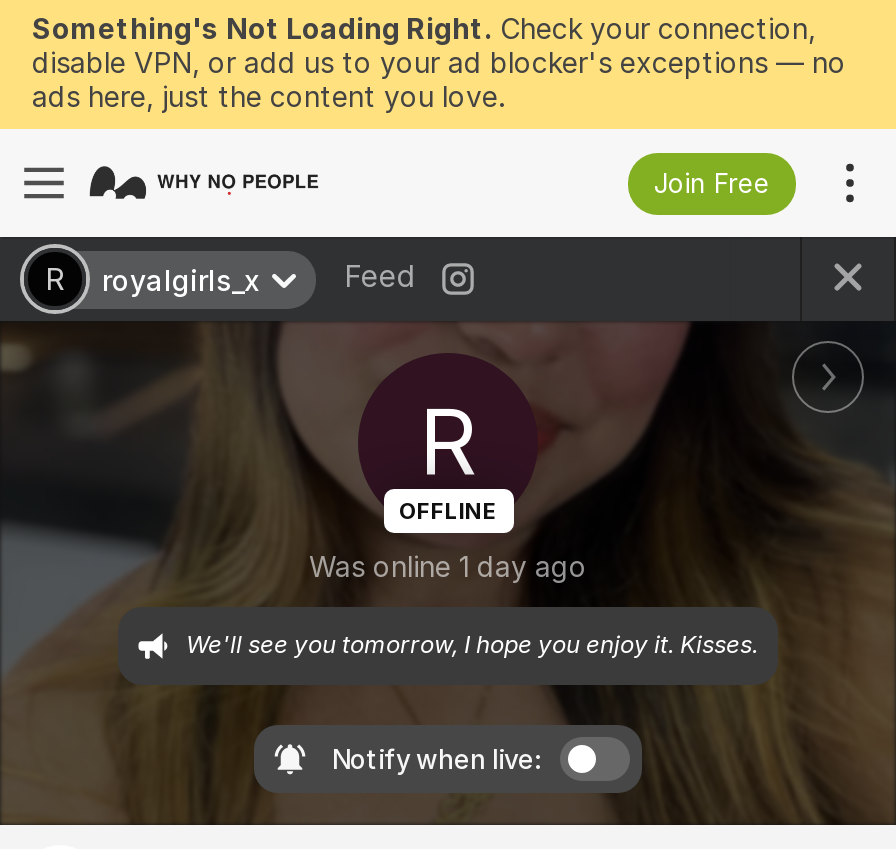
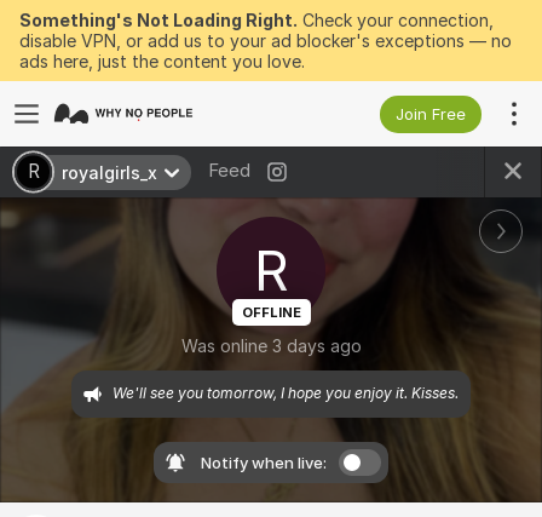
[309,550,587,584] Was online 1 day ago -> [181,336,361,356] Was online 3 days ago

